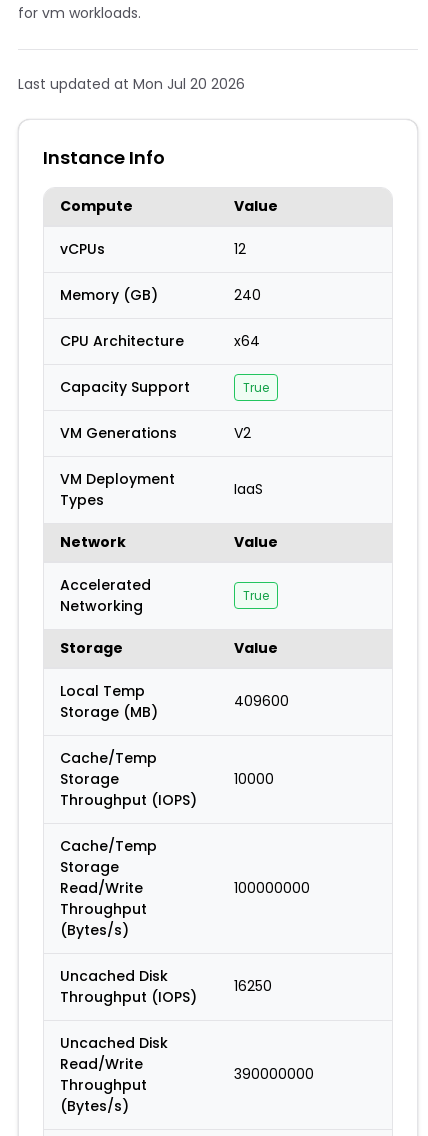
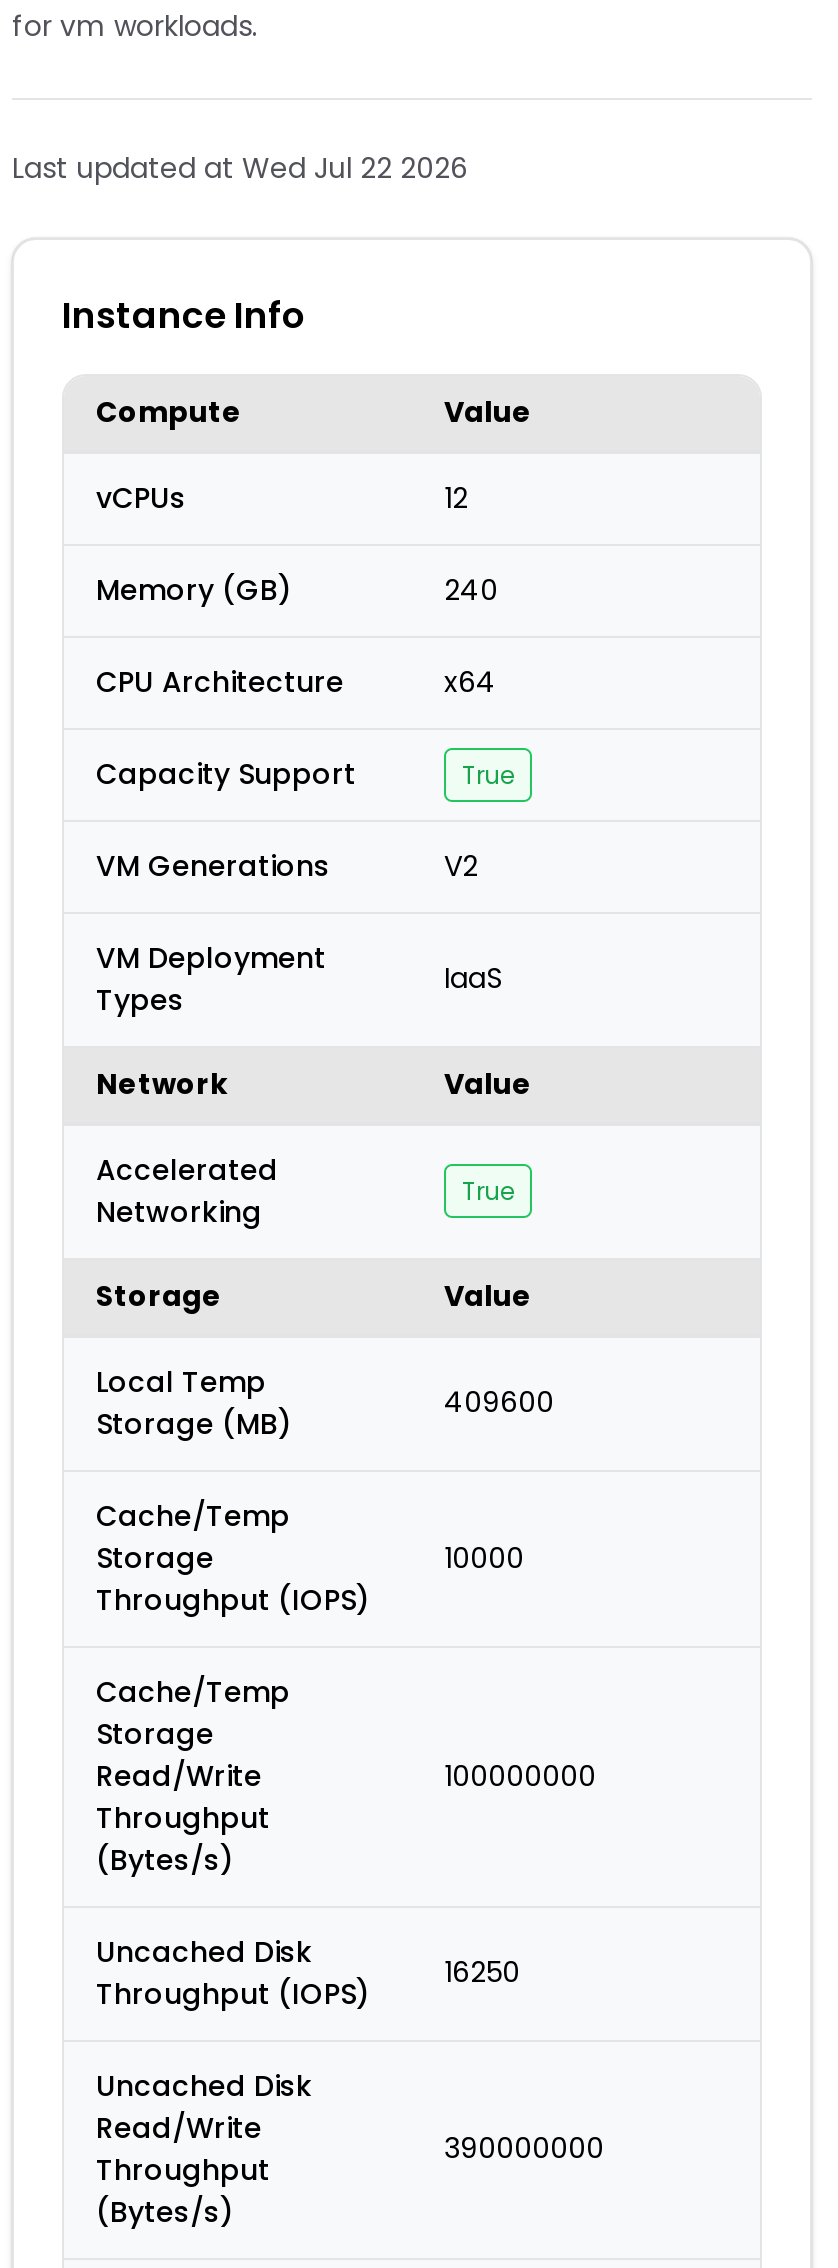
[18,74,245,94] Last updated at Mon Jul 20 2026 -> [12,148,468,188] Last updated at Wed Jul 22 2026

